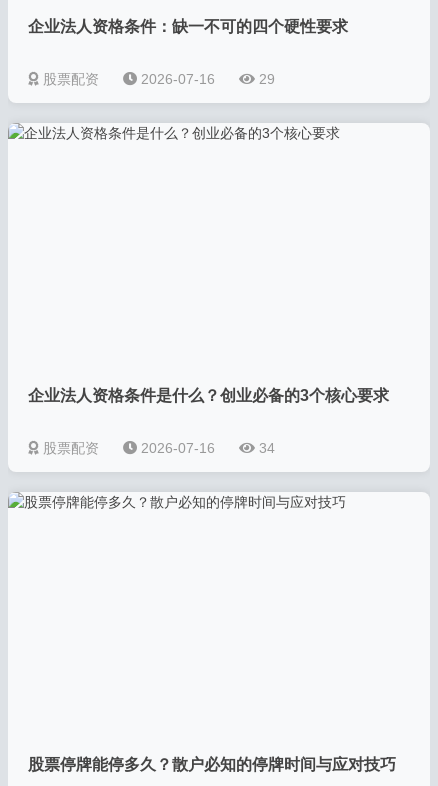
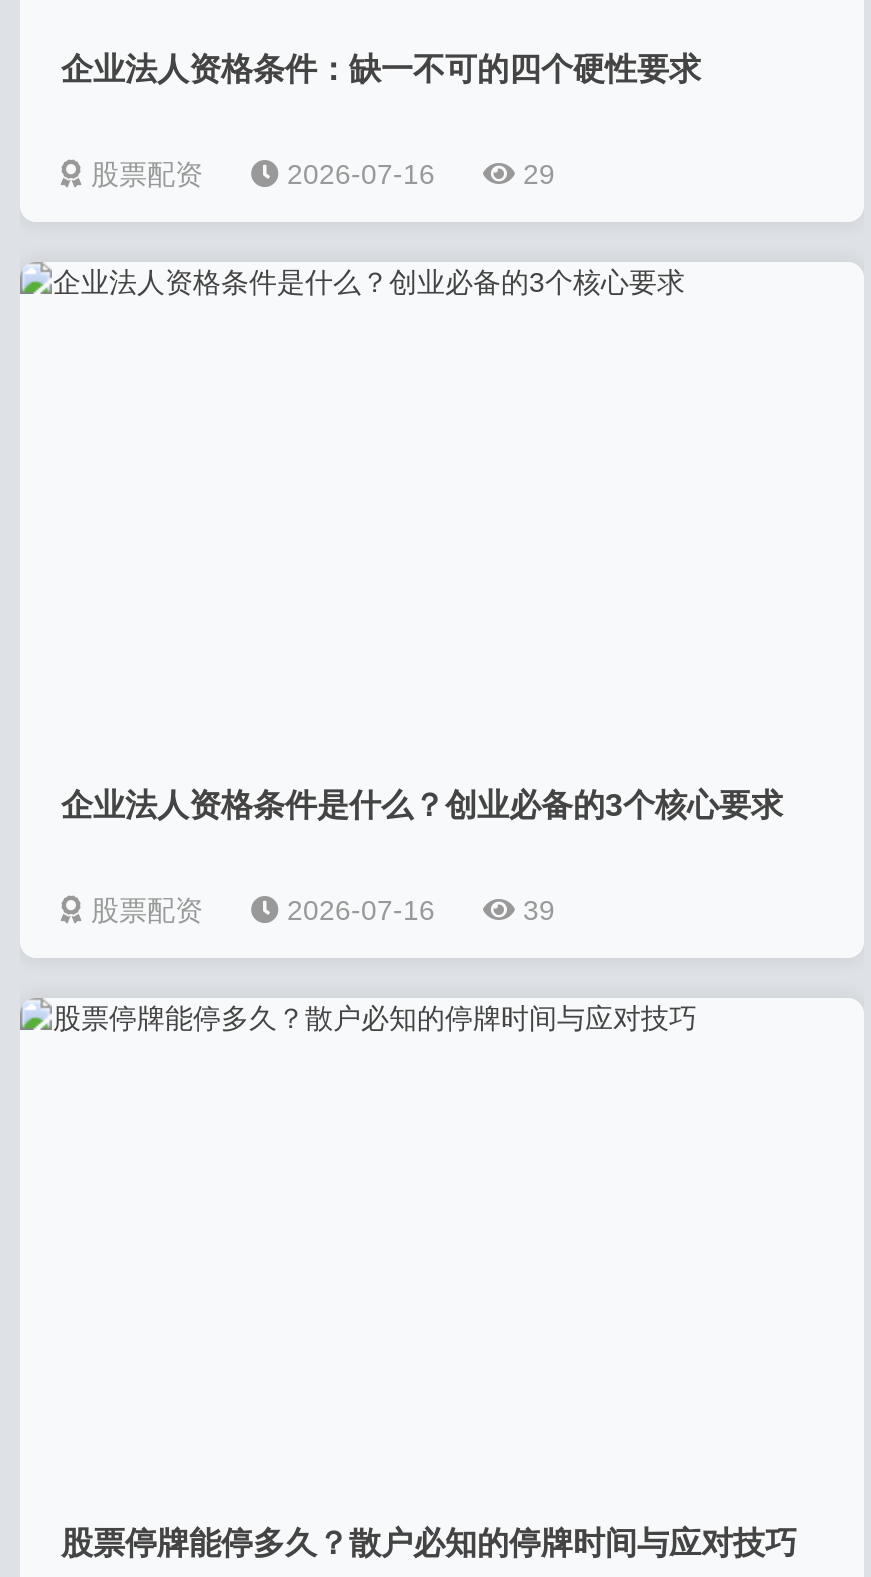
[259,440,275,456] 34 -> [523,895,555,927] 39

